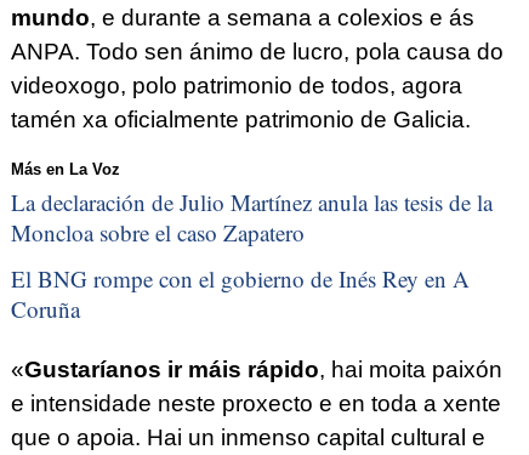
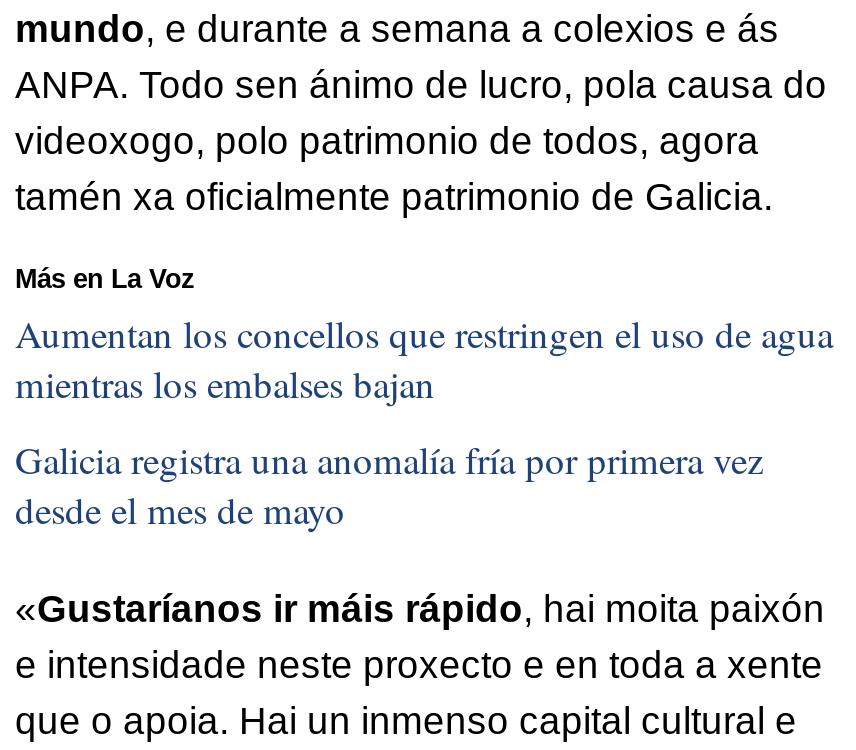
[11,187,493,248] La declaración de Julio Martínez anula las tesis de la | Moncloa sobre el caso Zapatero -> [15,308,833,408] Aumentan los concellos que restringen el uso de agua | mientras los embalses bajan
[11,263,470,324] El BNG rompe con el gobierno de Inés Rey en A | Coruña -> [15,433,763,533] Galicia registra una anomalía fría por primera vez | desde el mes de mayo

